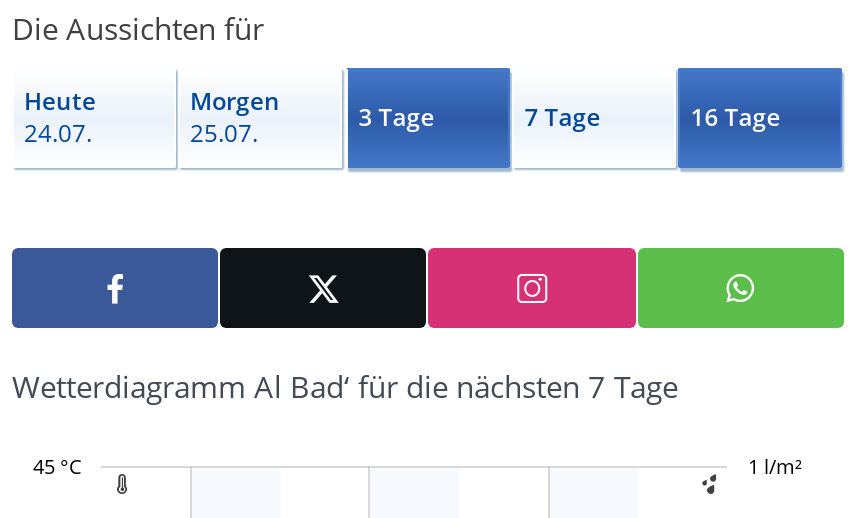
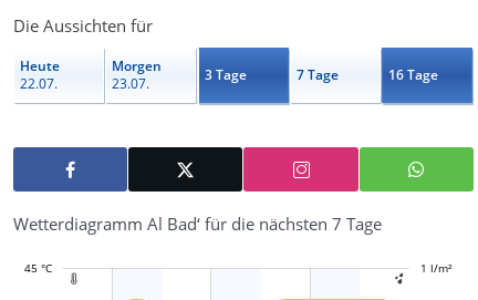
[24,117,92,151] 24.07. -> [20,75,58,93] 22.07.
[190,117,258,151] 25.07. -> [112,75,149,93] 23.07.

